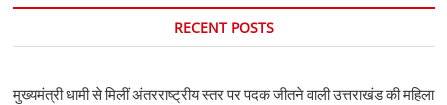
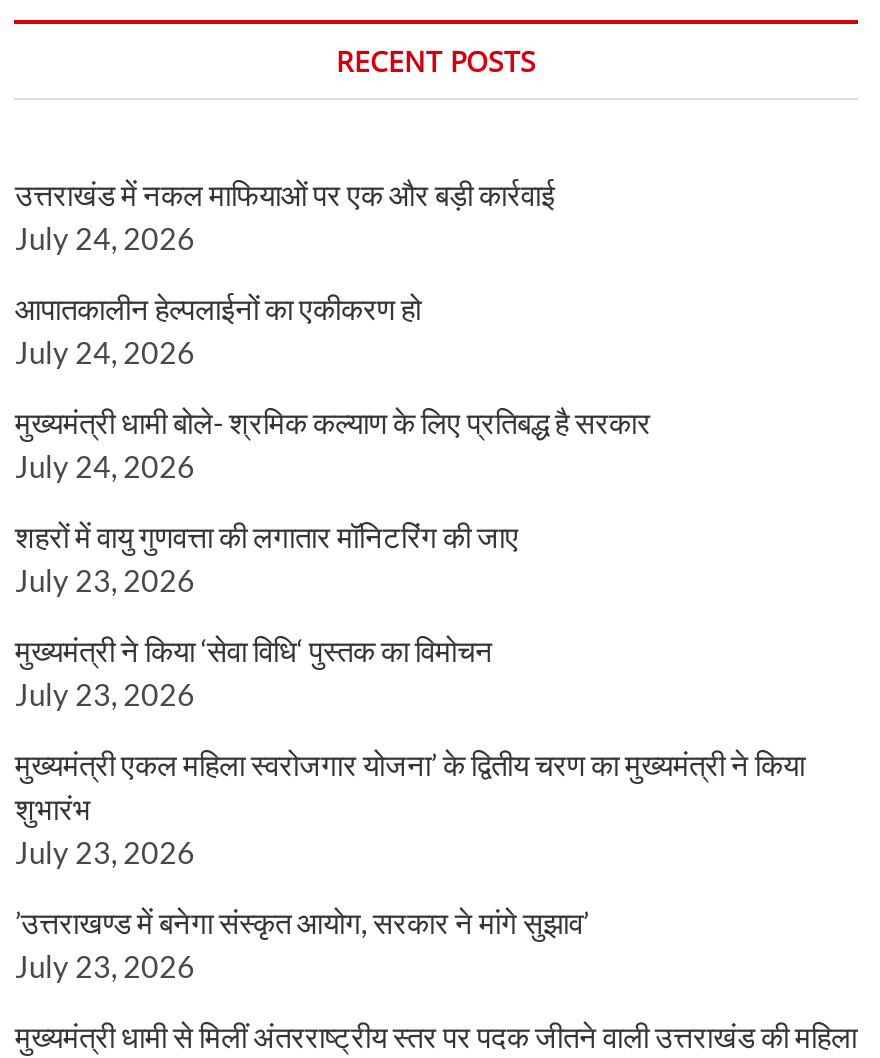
none -> [15,176,805,984] उत्तराखंड में नकल माफियाओं पर एक और बड़ी कार्रवाई | July 24, 2026 | आपातकालीन हेल्पलाईनों का एकीकरण हो | July 24, 2026 | मुख्यमंत्री धामी बोले- श्रमिक कल्याण के लिए प्रतिबद्ध है सरकार | July 24, 2026 | शहरों में वायु गुणवत्ता की लगातार मॉनिटरिंग की जाए | July 23, 2026 | मुख्यमंत्री ने किया ‘सेवा विधि‘ पुस्तक का विमोचन | July 23, 2026 | मुख्यमंत्री एकल महिला स्वरोजगार योजना’ के द्वितीय चरण का मुख्यमंत्री ने किया | शुभारंभ | July 23, 2026 | ’उत्तराखण्ड में बनेगा संस्कृत आयोग, सरकार ने मांगे सुझाव’ | July 23, 2026

